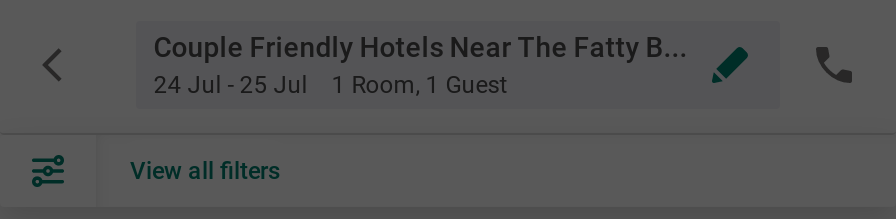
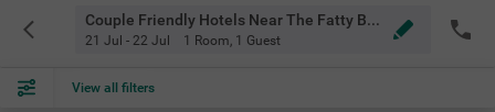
[154,71,508,99] 24 Jul - 25 Jul 1 Room, 1 Guest -> [85,33,280,48] 21 Jul - 22 Jul 1 Room, 1 Guest

